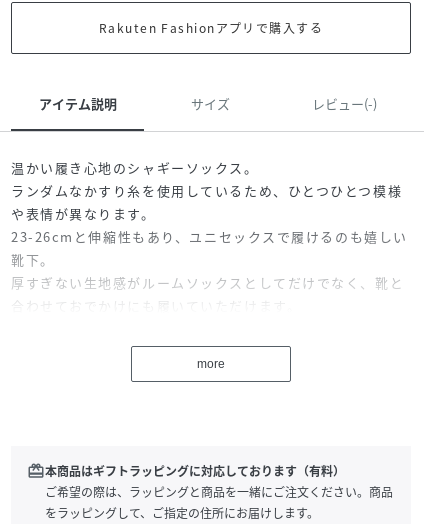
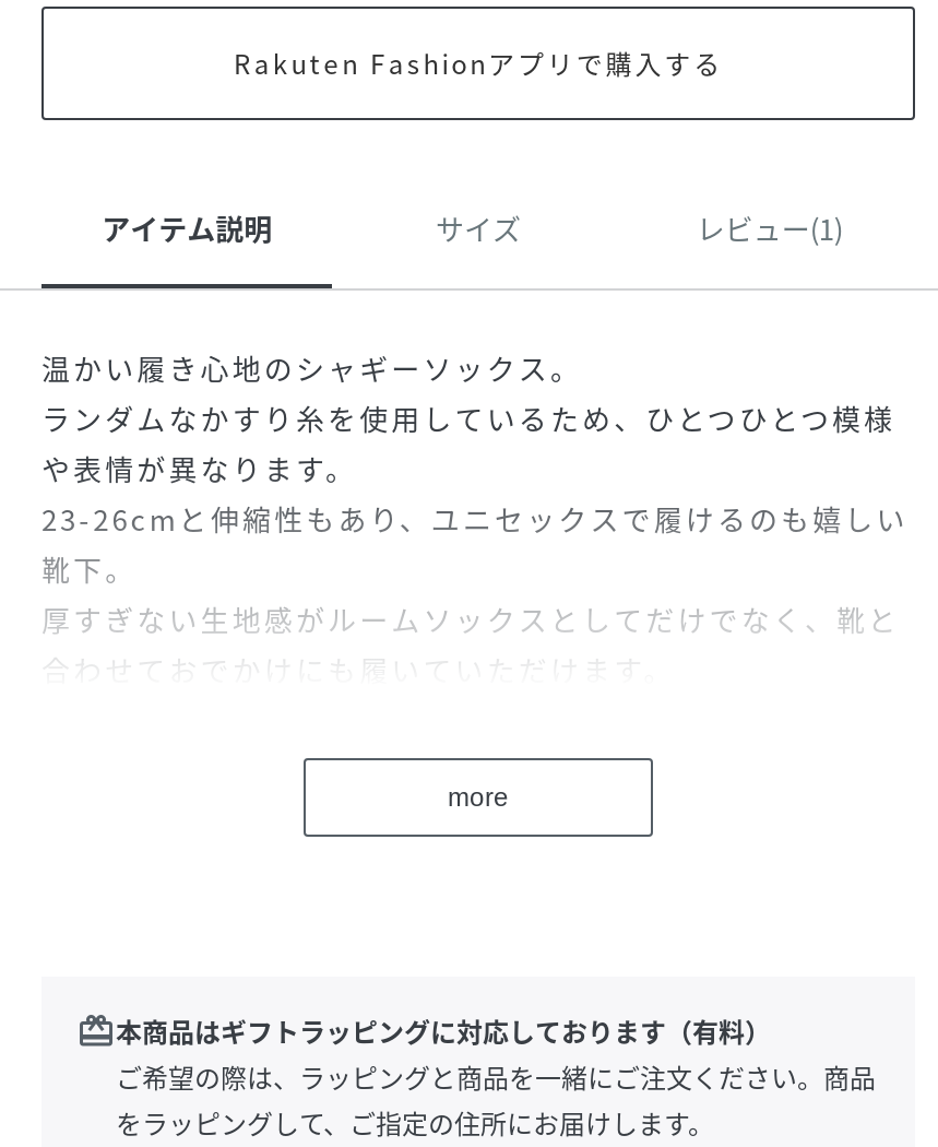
[312,94,377,113] レビュー(-) -> [696,207,843,249] レビュー(1)

